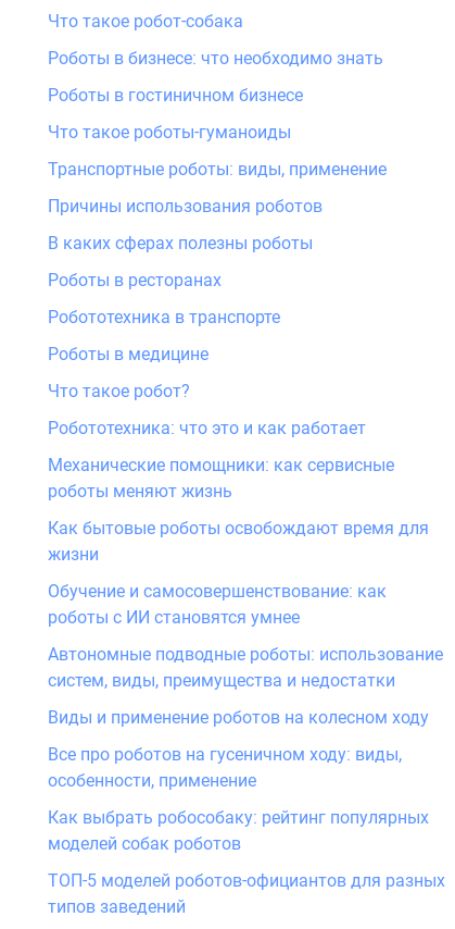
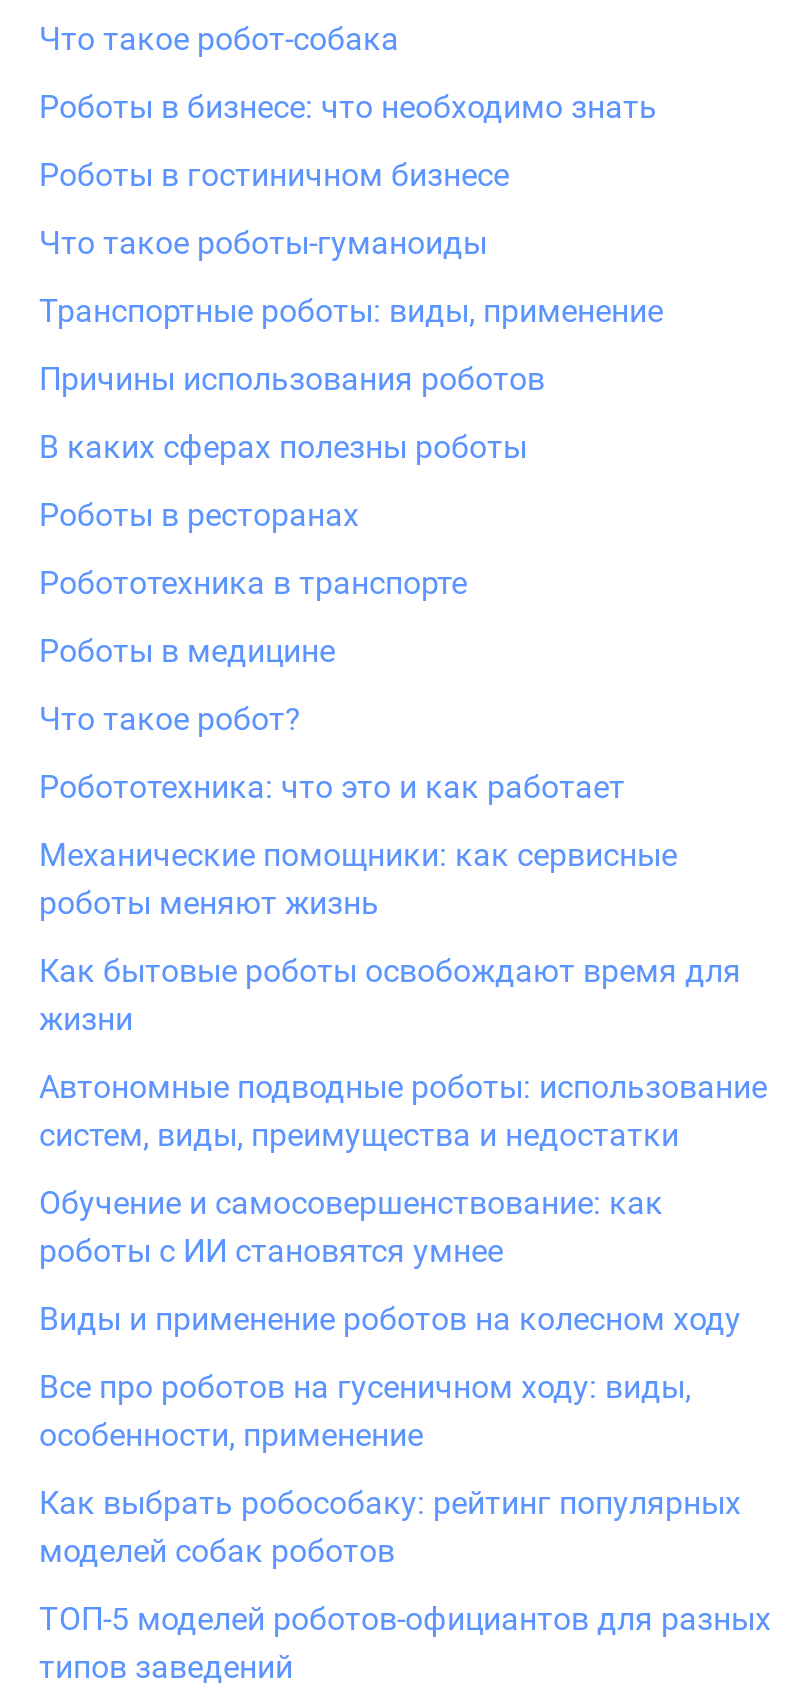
moved [48,579,387,631] -> [39,1180,663,1276]: Обучение и самосовершенствование: как | роботы с ИИ становятся умнее
moved [48,642,443,694] -> [39,1064,767,1160]: Автономные подводные роботы: использование | систем, виды, преимущества и недостатки

